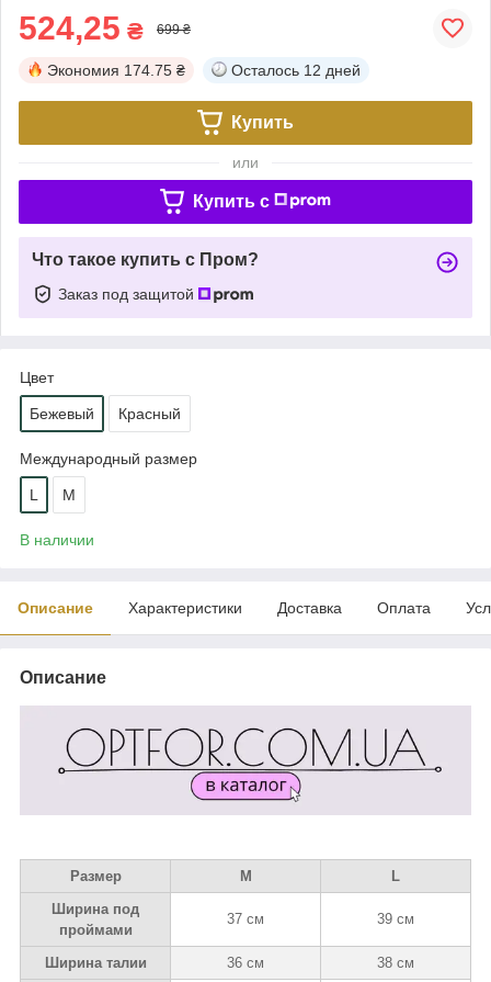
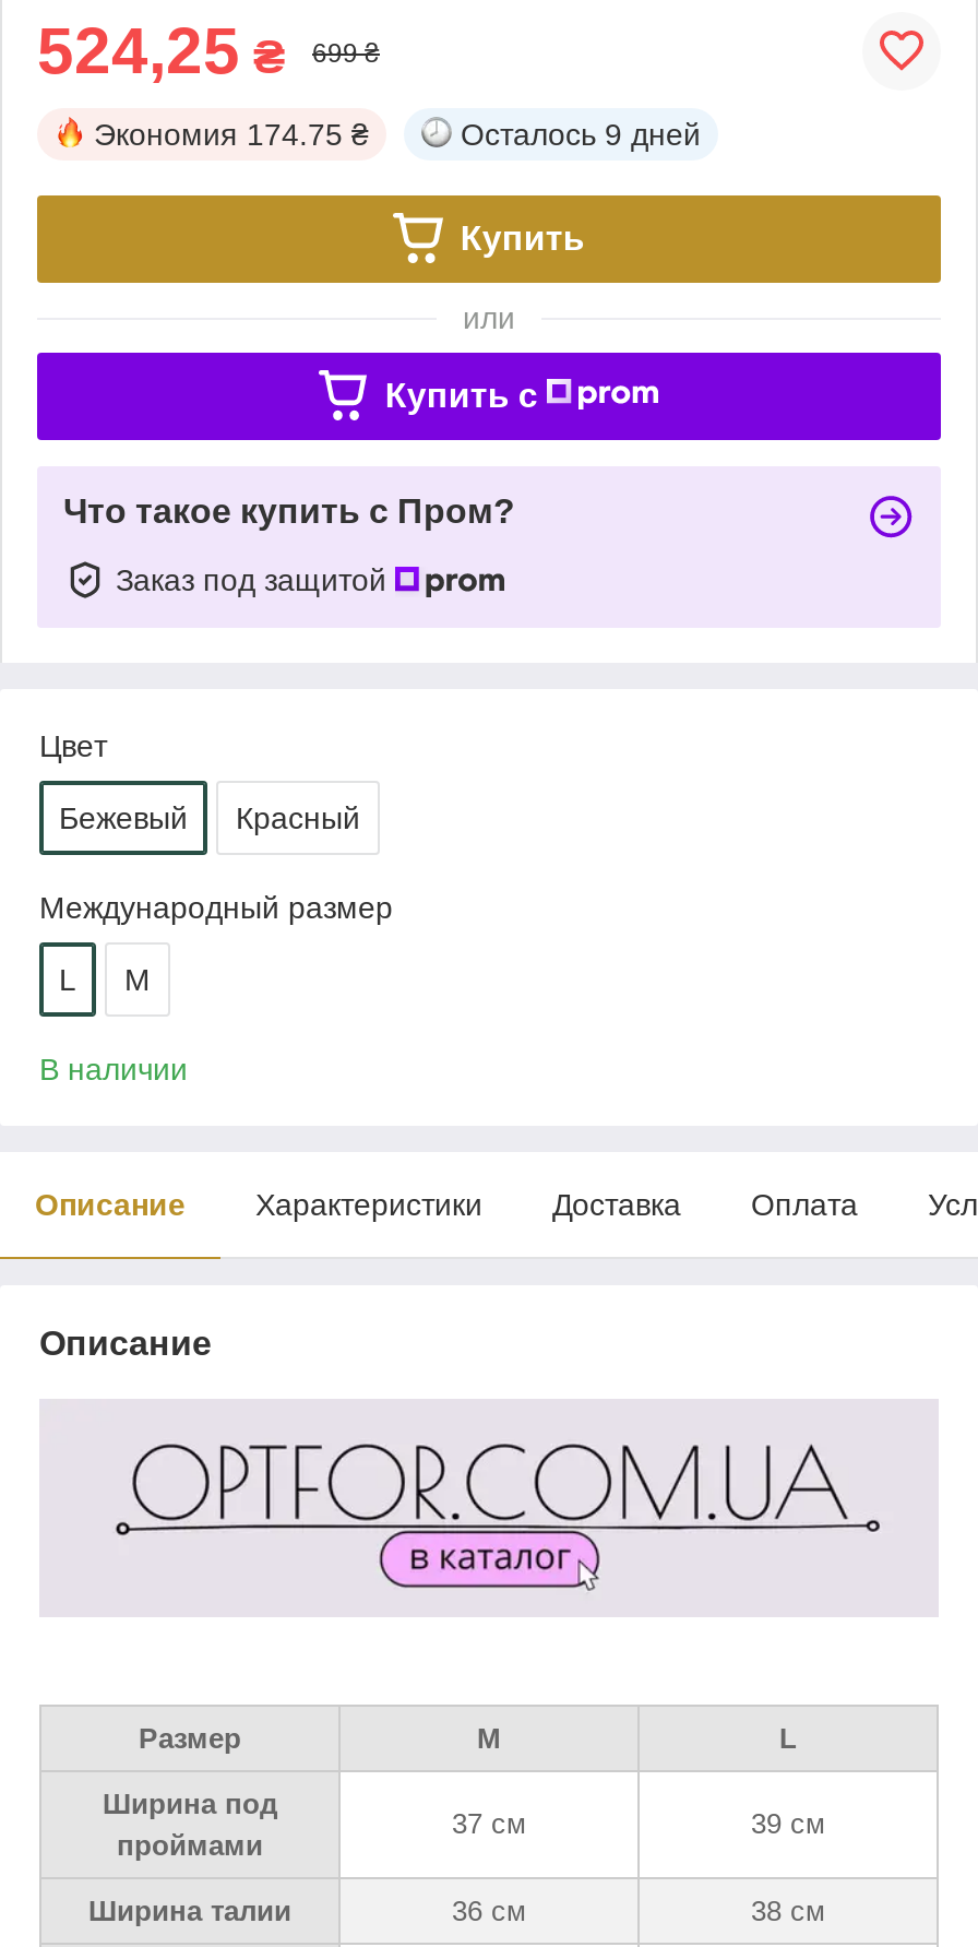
[231,61,361,79] Осталось 12 дней -> [461,116,701,151] Осталось 9 дней

